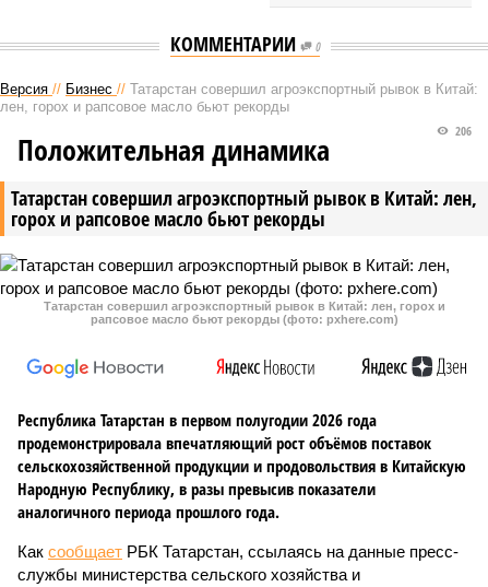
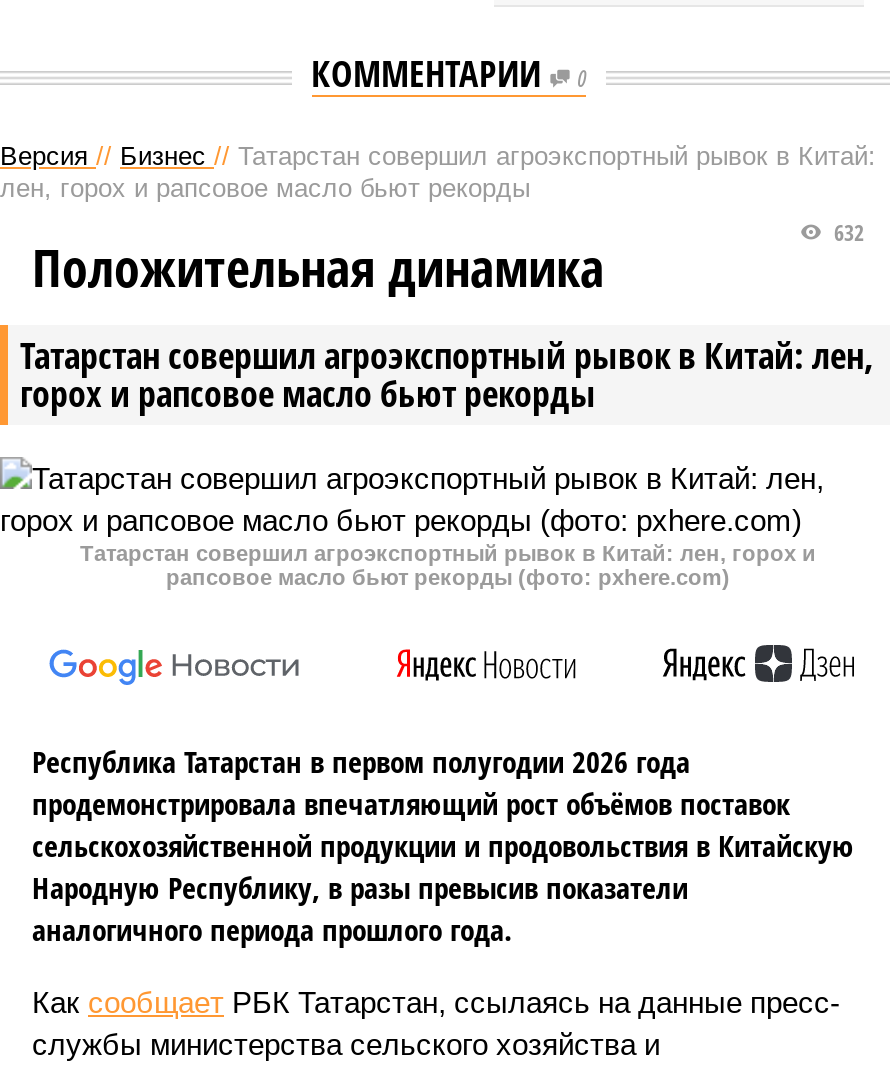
[452,122,472,139] 206 -> [828,217,864,247] 632

